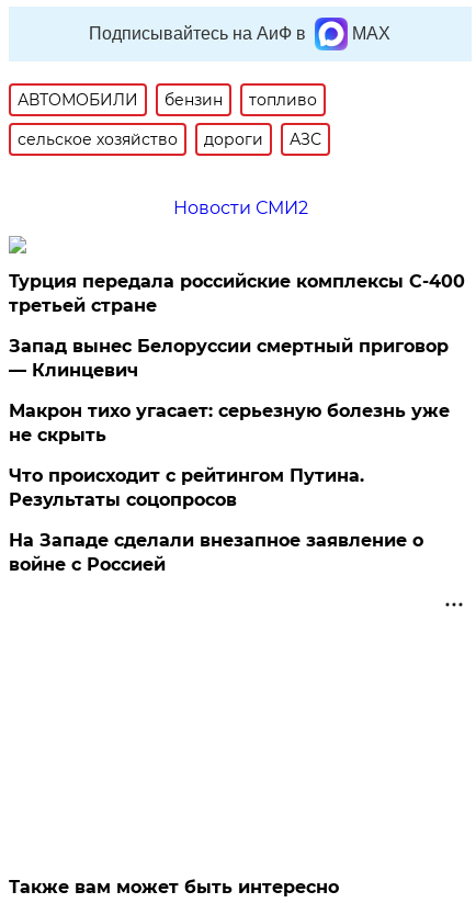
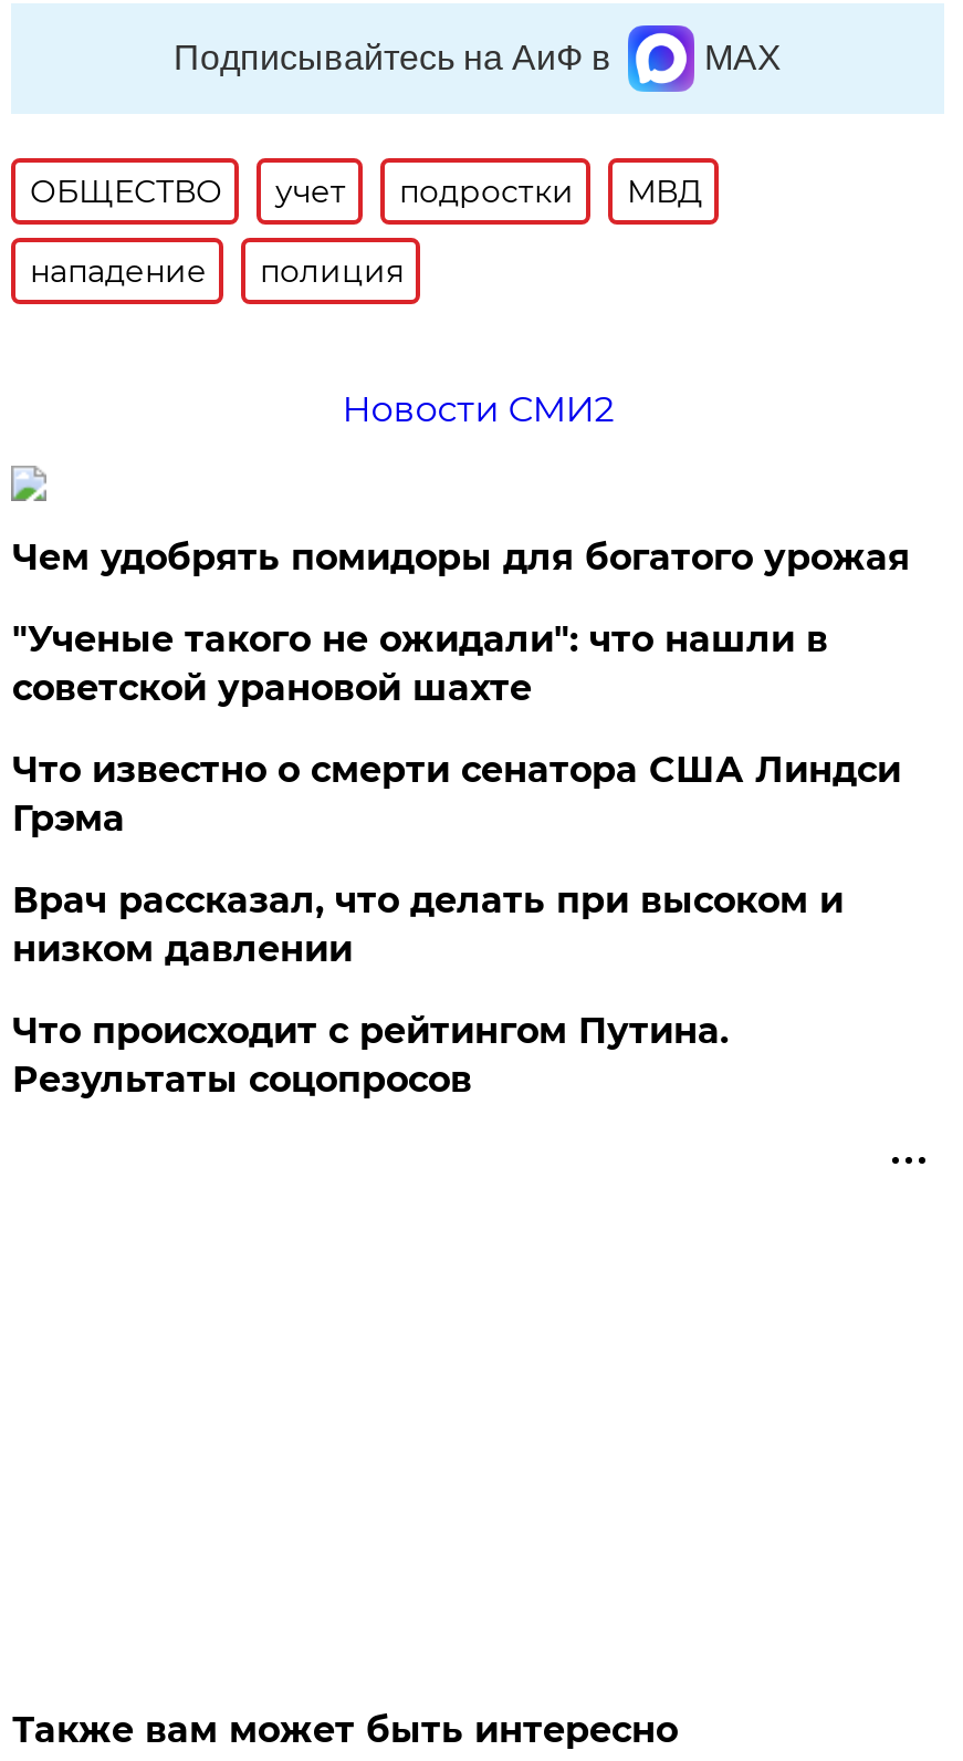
[18,90,317,110] АВТОМОБИЛИ | бензин | топливо -> [30,171,702,211] ОБЩЕСТВО | учет | подростки | МВД
[18,129,322,149] сельское хозяйство | дороги | АЗС -> [30,251,403,291] нападение | полиция
[9,271,465,445] Турция передала российские комплексы С-400 | третьей стране | Запад вынес Белоруссии смертный приговор | — Клинцевич | Макрон тихо угасает: серьезную болезнь уже | не скрыть -> [12,536,910,970] Чем удобрять помидоры для богатого урожая | "Ученые такого не ожидали": что нашли в | советской урановой шахте | Что известно о смерти сенатора США Линдси | Грэма | Врач рассказал, что делать при высоком и | низком давлении
moved [9,465,365,510] -> [12,1010,728,1101]: Что происходит с рейтингом Путина. | Результаты соцопросов
[9,530,424,575] На Западе сделали внезапное заявление о | войне с Россией -> none

